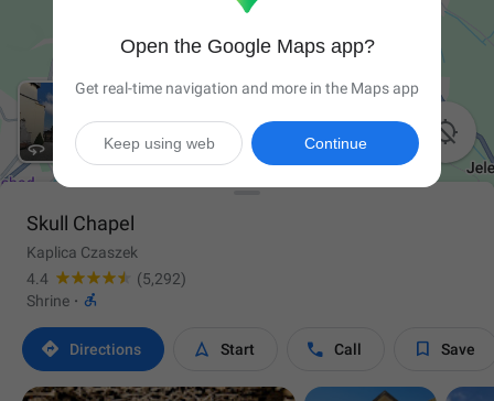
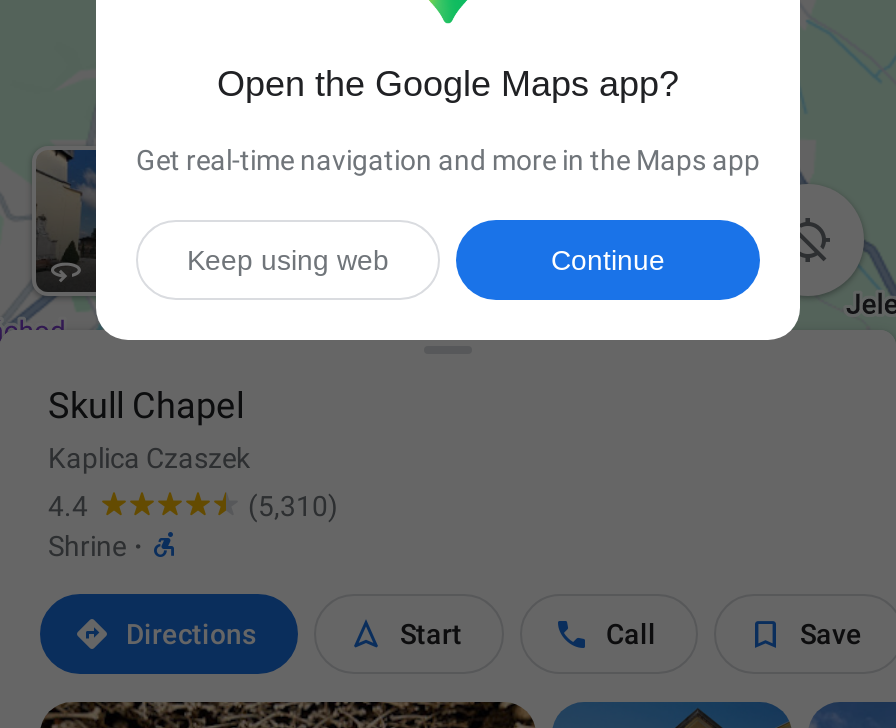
[137,270,186,288] (5,292) -> [248,490,338,522] (5,310)

